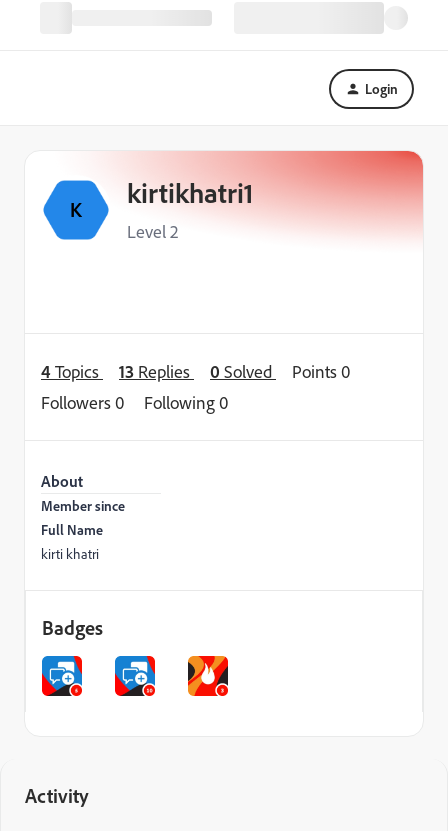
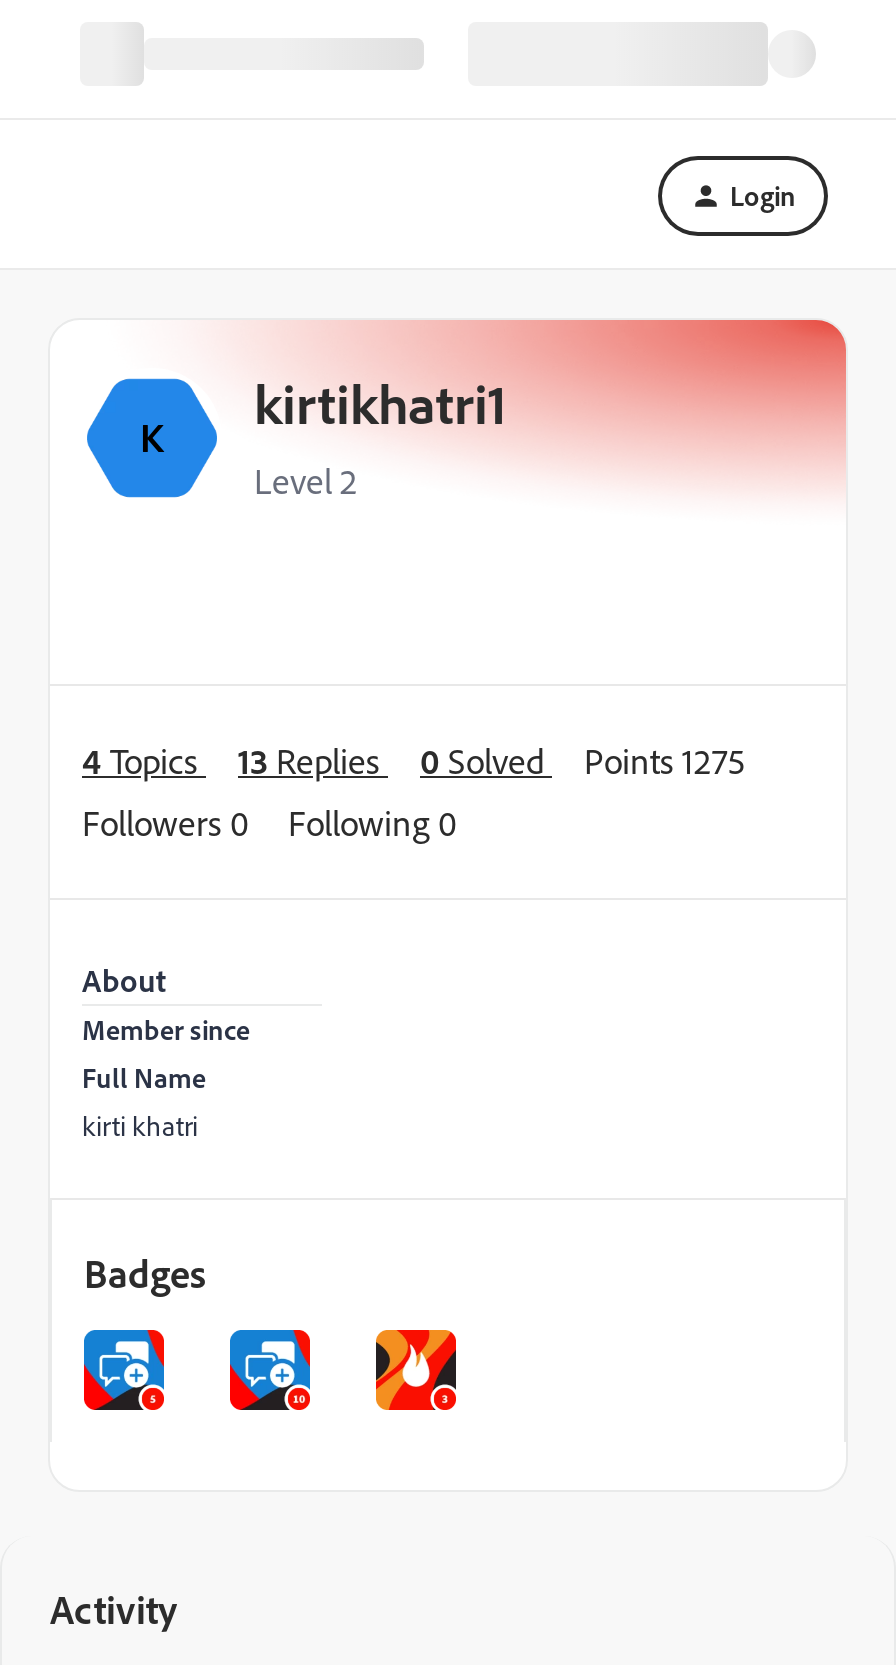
[41,360,350,382] 4 Topics 13 Replies 0 Solved Points 0 -> [82,738,746,782] 4 Topics 13 Replies 0 Solved Points 1275

